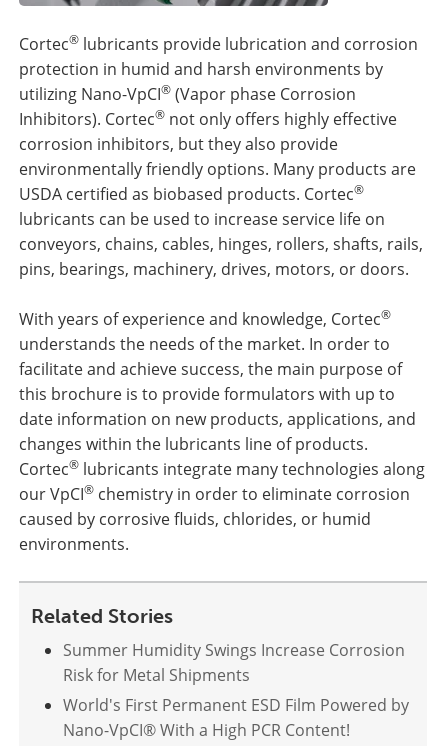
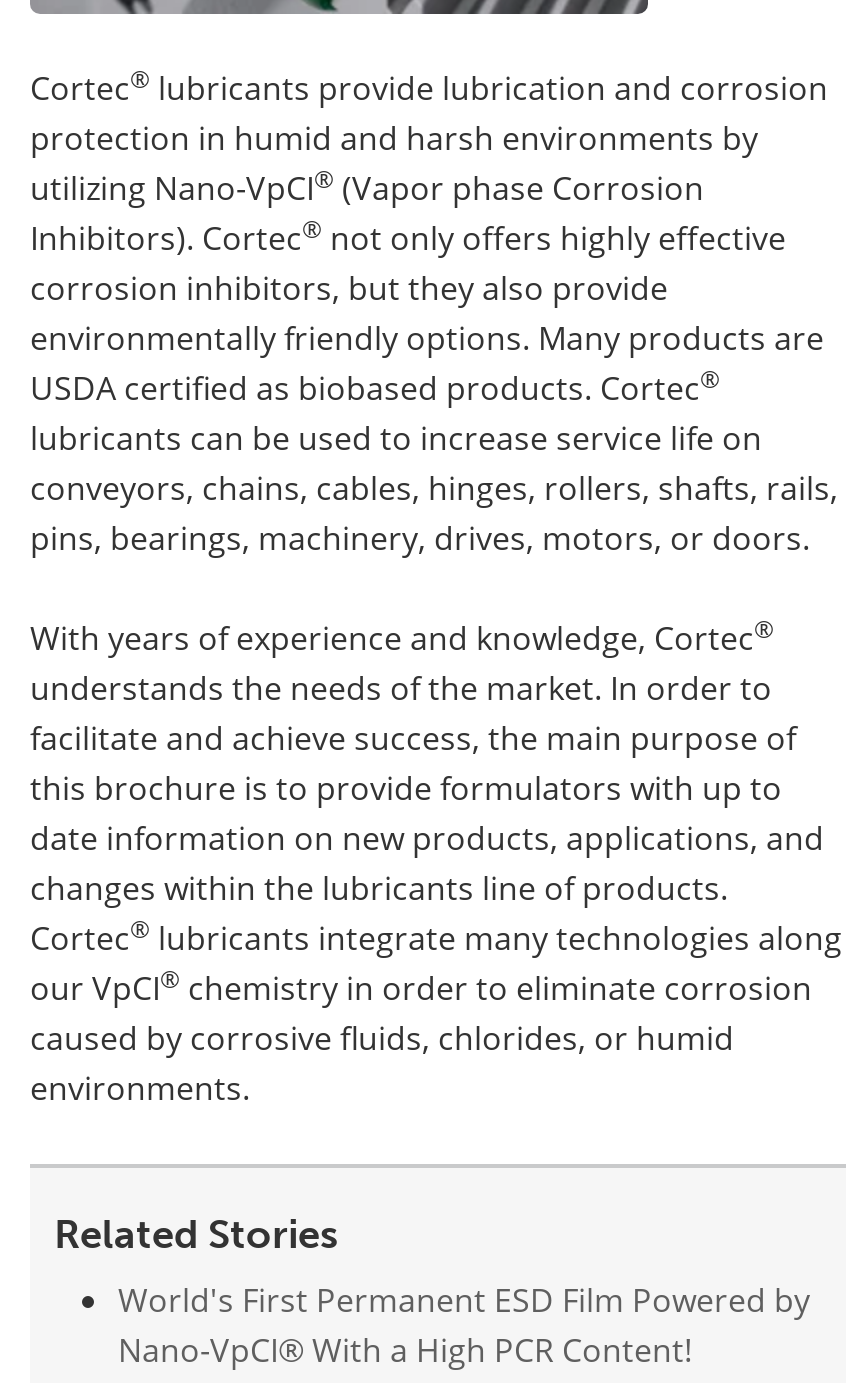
[63,639,405,685] Summer Humidity Swings Increase Corrosion | Risk for Metal Shipments -> none

